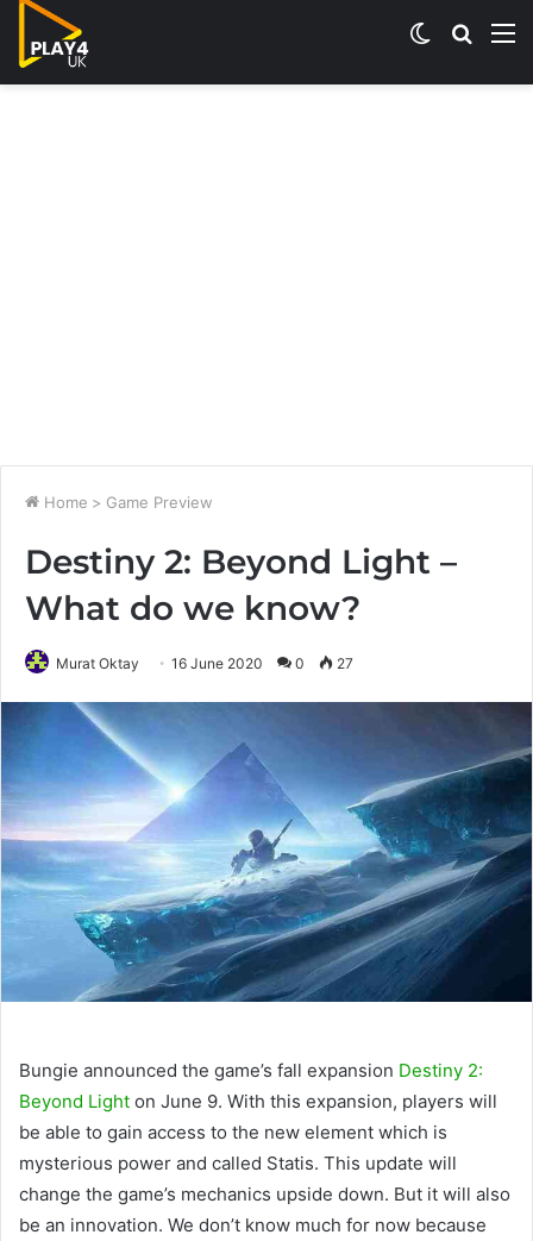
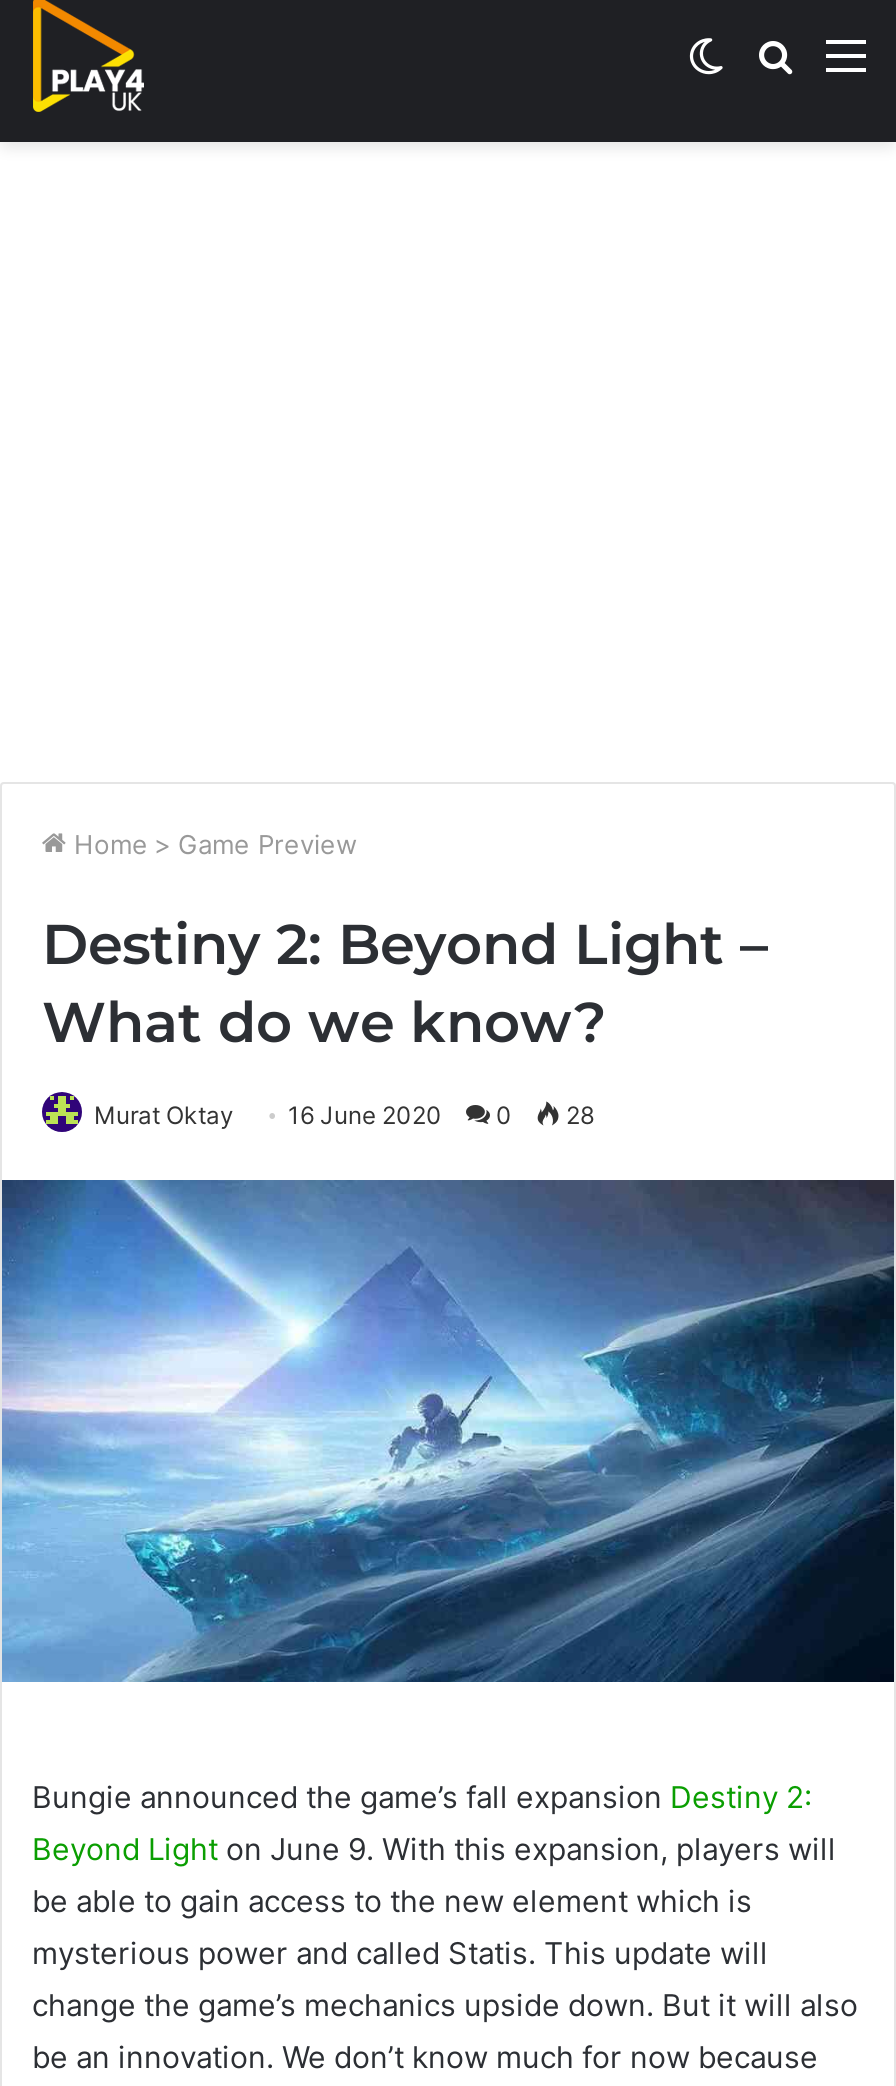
[56,654,353,672] Murat Oktay 16 June 2020 0 27 -> [94,1100,594,1130] Murat Oktay 16 June 2020 0 28

